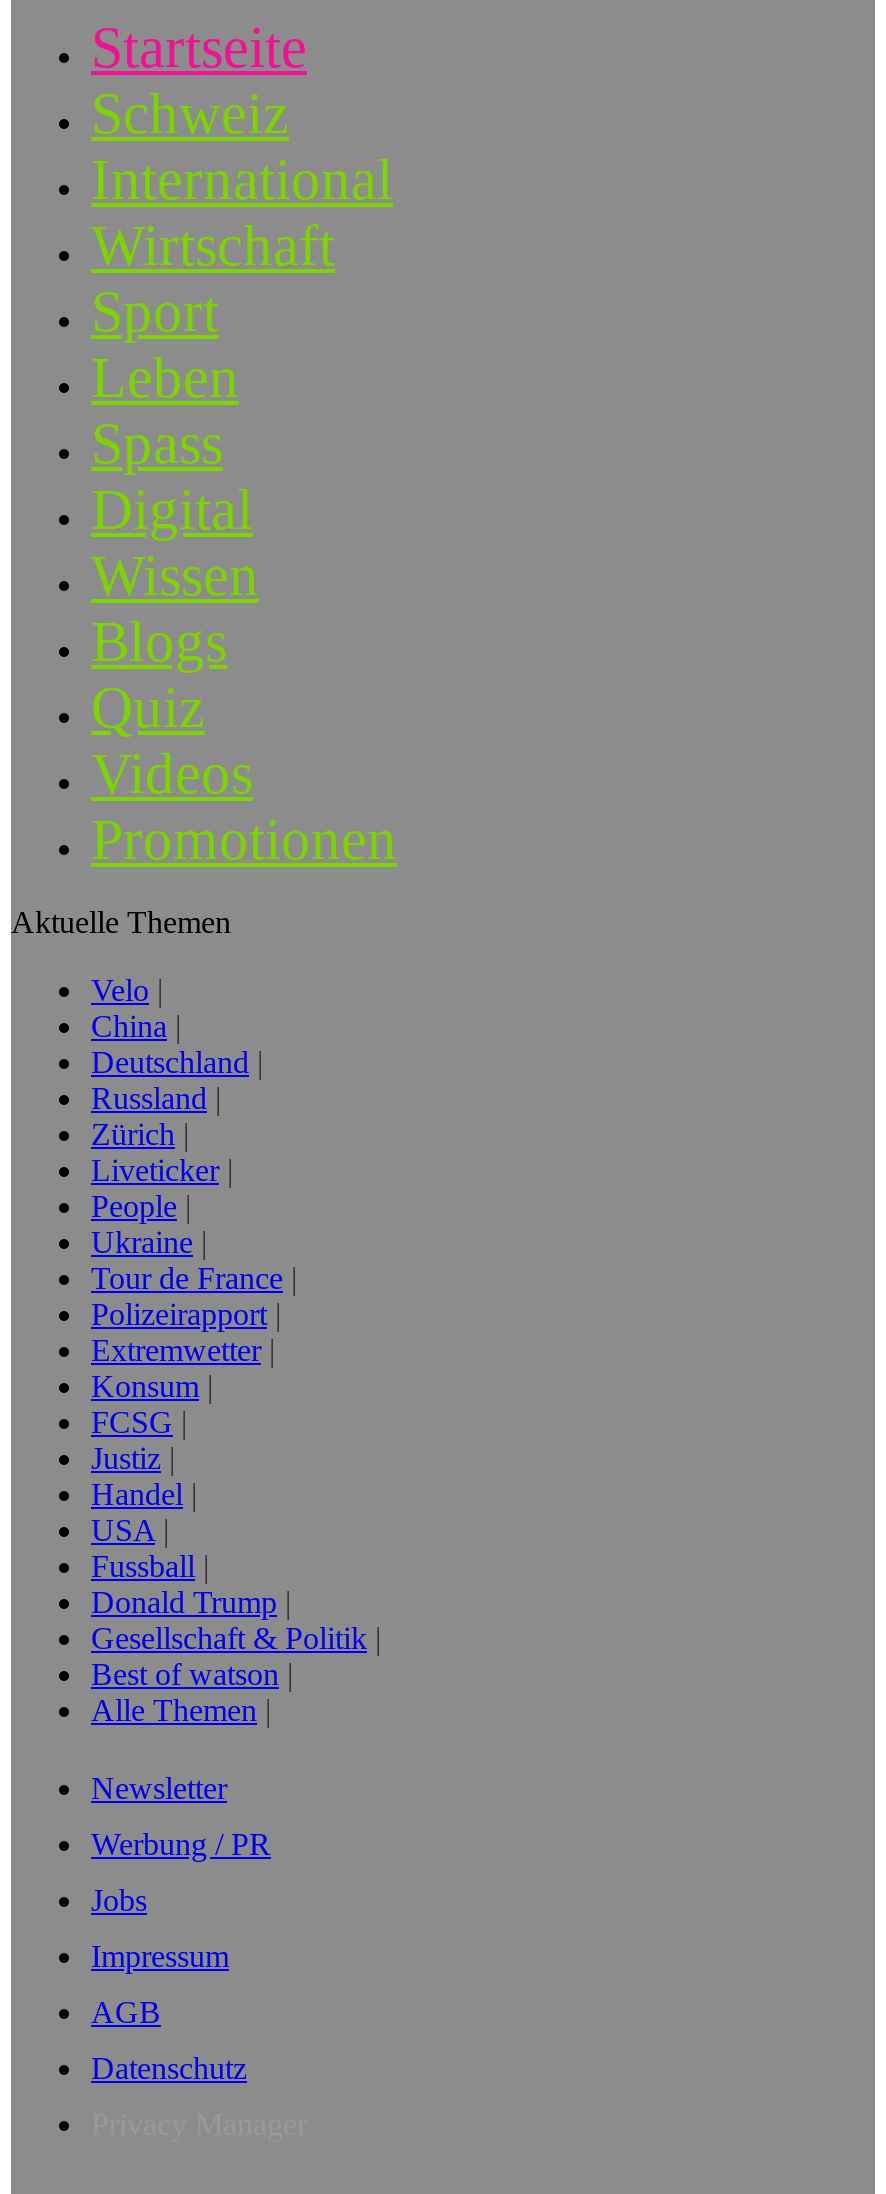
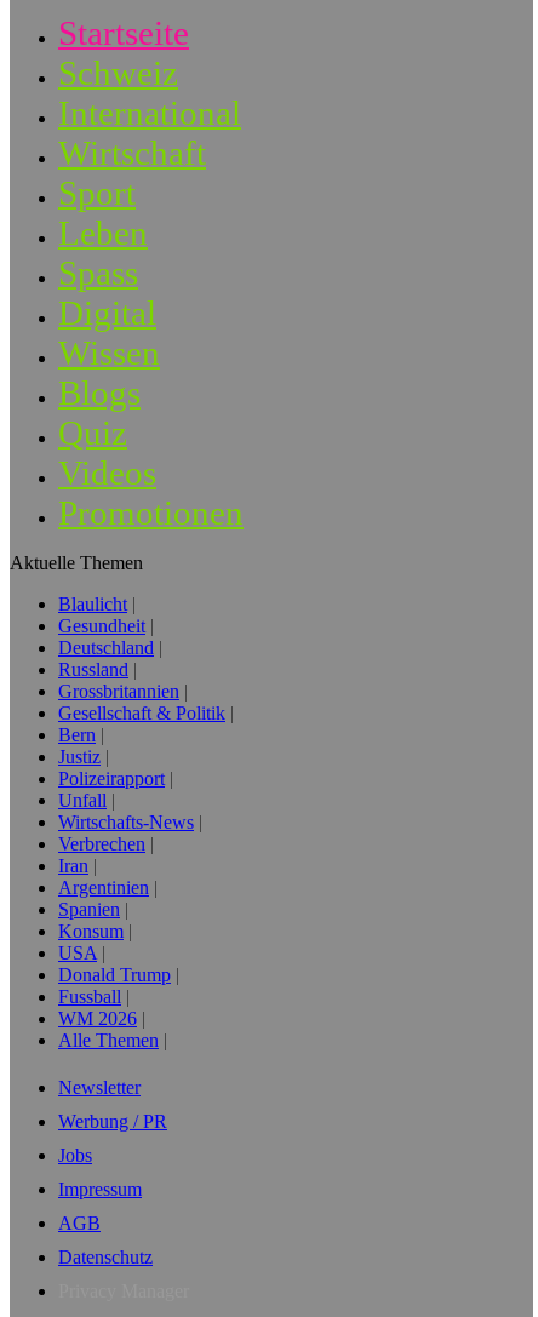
[91,973,167,1043] Velo | China -> [58,594,145,636] Blaulicht | Gesundheit
[91,1117,283,1511] Zürich | Liveticker | People | Ukraine | Tour de France | Extremwetter | FCSG | Handel -> [58,681,179,702] Grossbritannien
moved [91,1297,267,1475] -> [58,746,165,789]: Justiz | Polizeirapport
moved [91,1369,277,1619] -> [58,921,171,1007]: Konsum | USA | Donald Trump | Fussball
moved [91,1621,367,1655] -> [58,703,225,723]: Gesellschaft & Politik
[91,1657,279,1691] Best of watson -> [58,725,194,1029] Bern | Unfall | Wirtschafts-News | Verbrechen | Iran | Argentinien | Spanien | WM 2026

